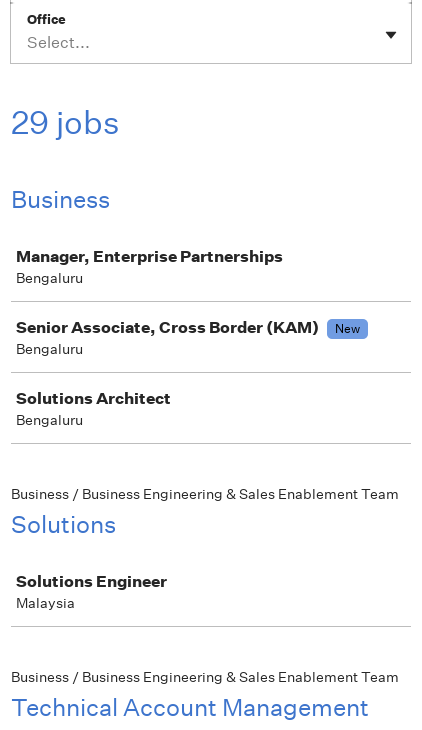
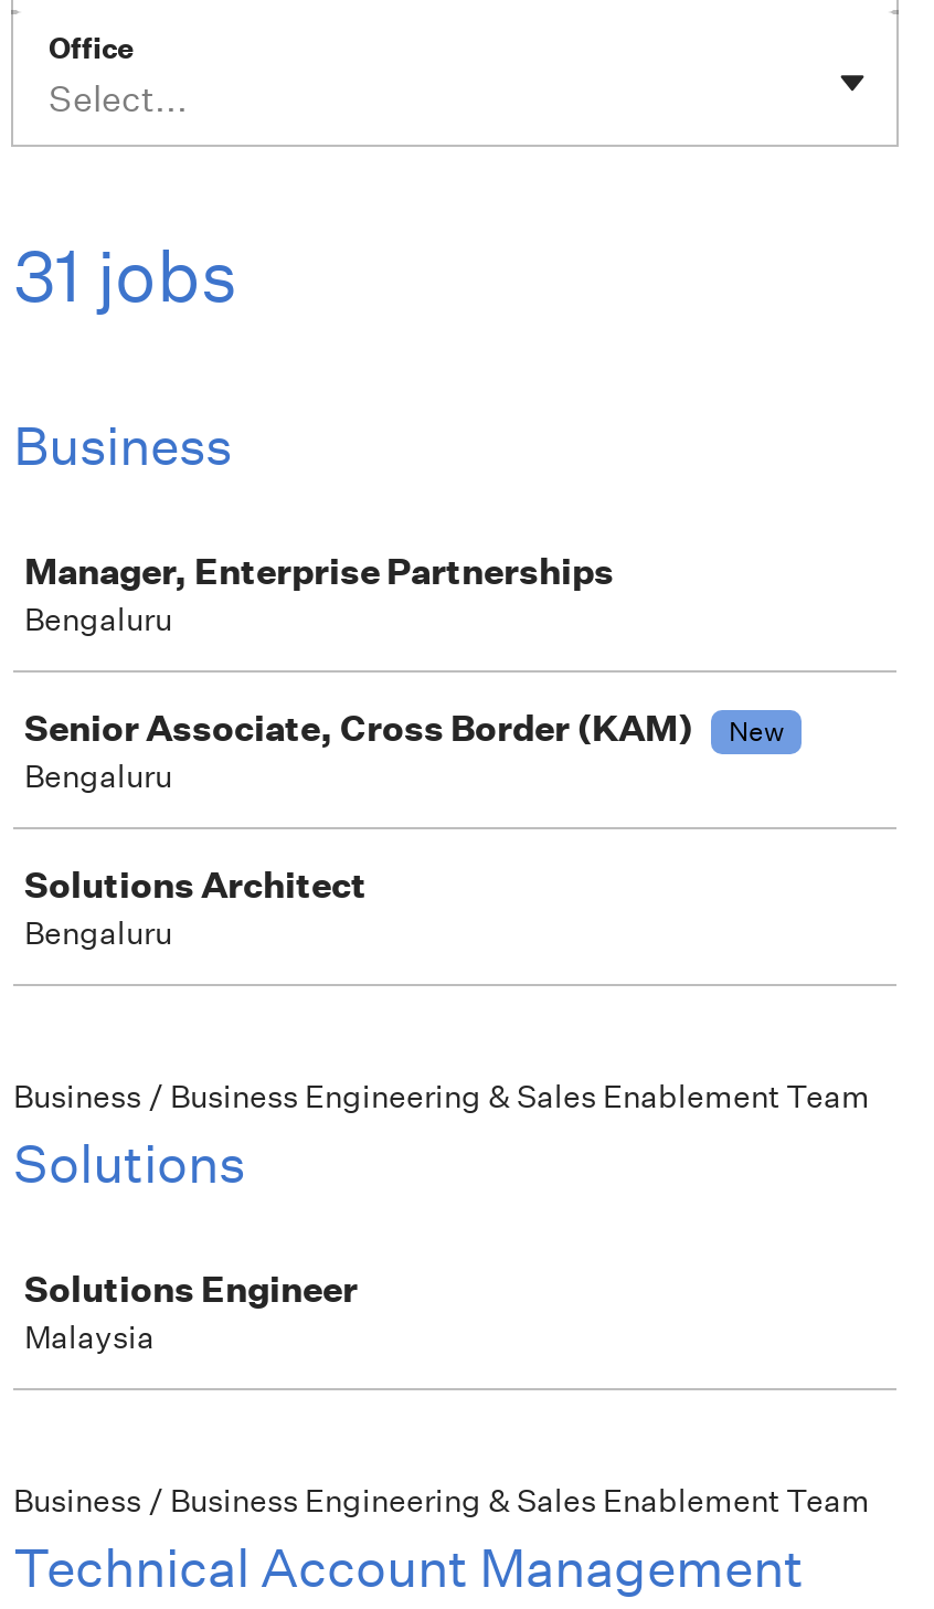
[11,103,120,142] 29 jobs -> [13,233,238,319] 31 jobs

